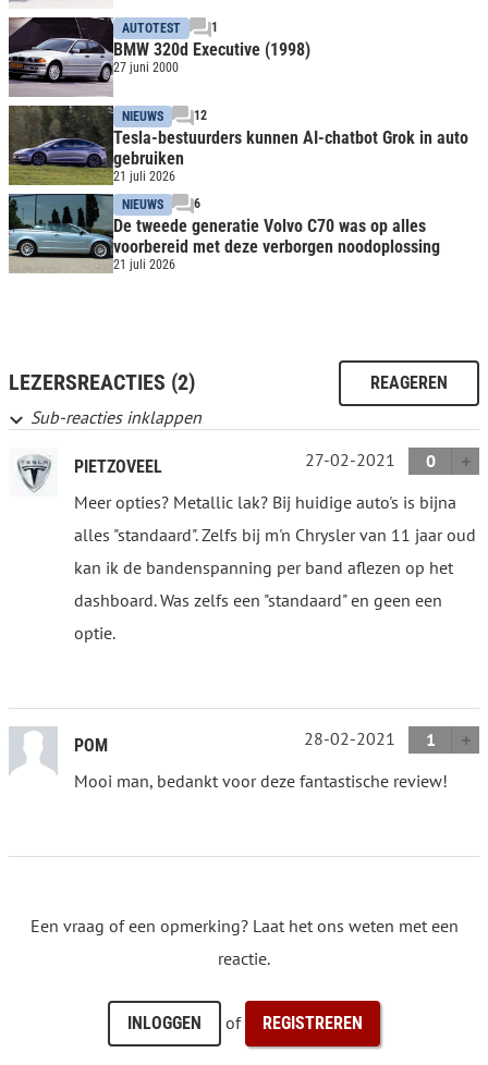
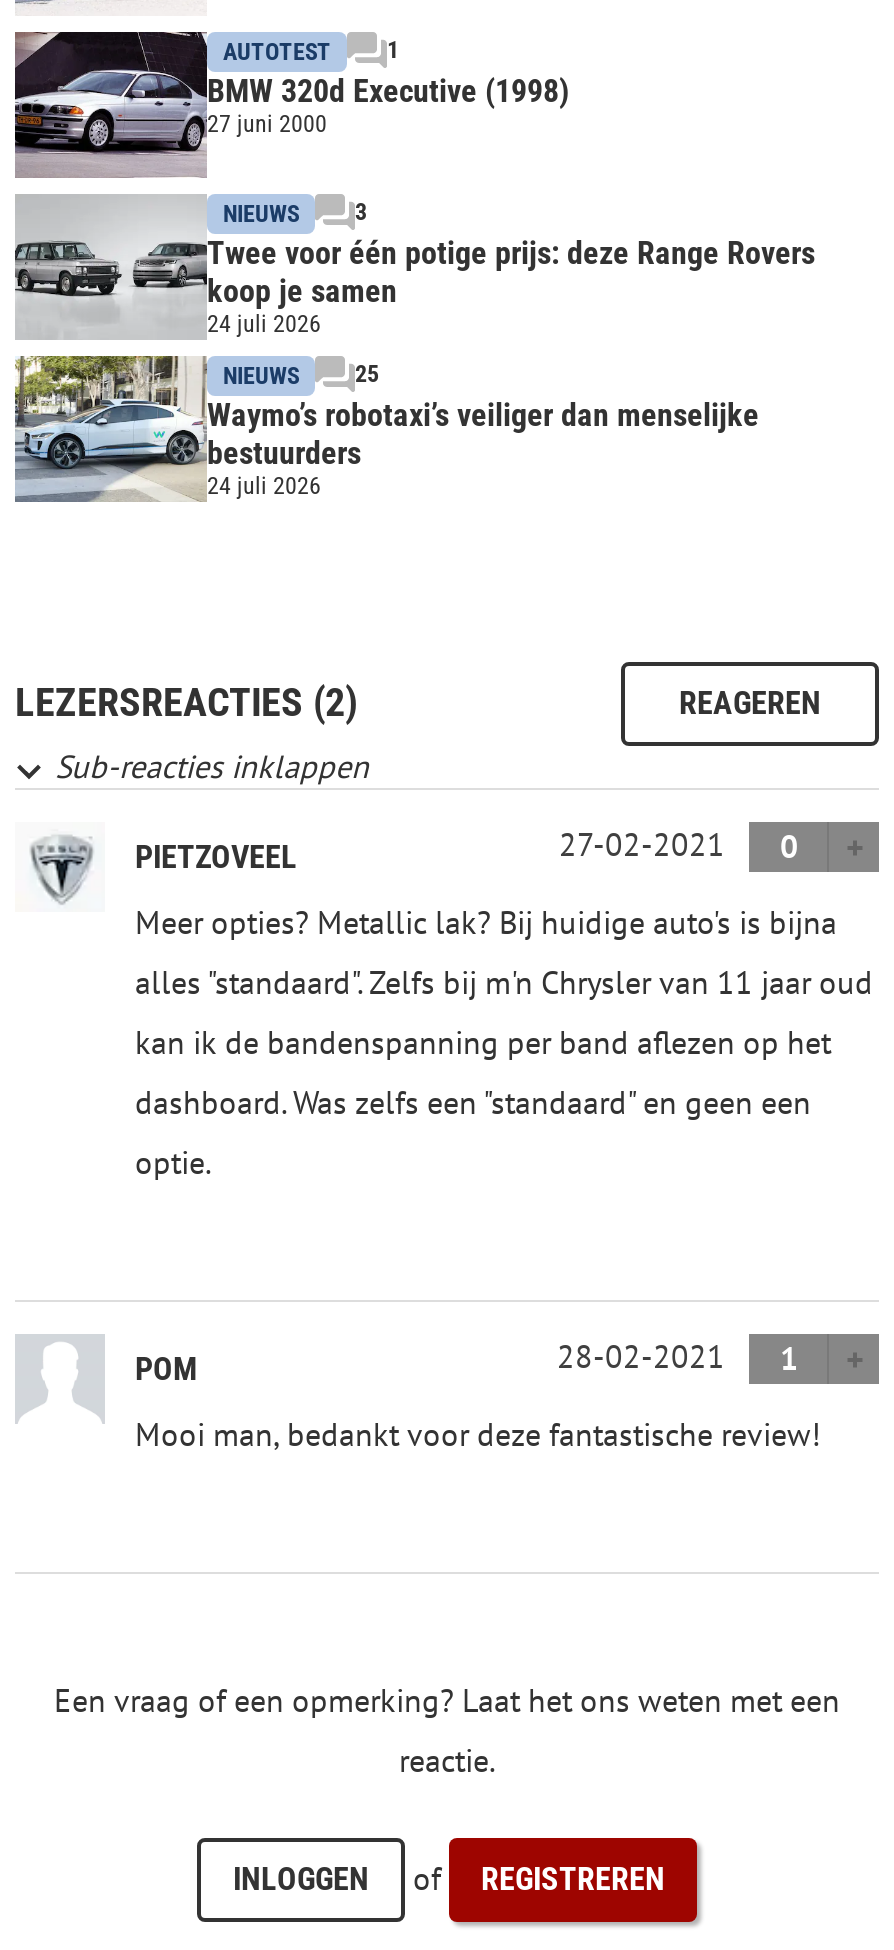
[9,106,468,185] [image] | 12 | Tesla-bestuurders kunnen AI-chatbot Grok in auto | gebruiken | 21 juli 2026 -> [15,196,815,338] [image] | 3 | Twee voor één potige prijs: deze Range Rovers | koop je samen | 24 juli 2026
[8,193,440,273] [image] | 6 | De tweede generatie Volvo C70 was op alles | voorbereid met deze verborgen noodoplossing | 21 juli 2026 -> [13,354,759,502] [image] | 25 | Waymo’s robotaxi’s veiliger dan menselijke | bestuurders | 24 juli 2026

